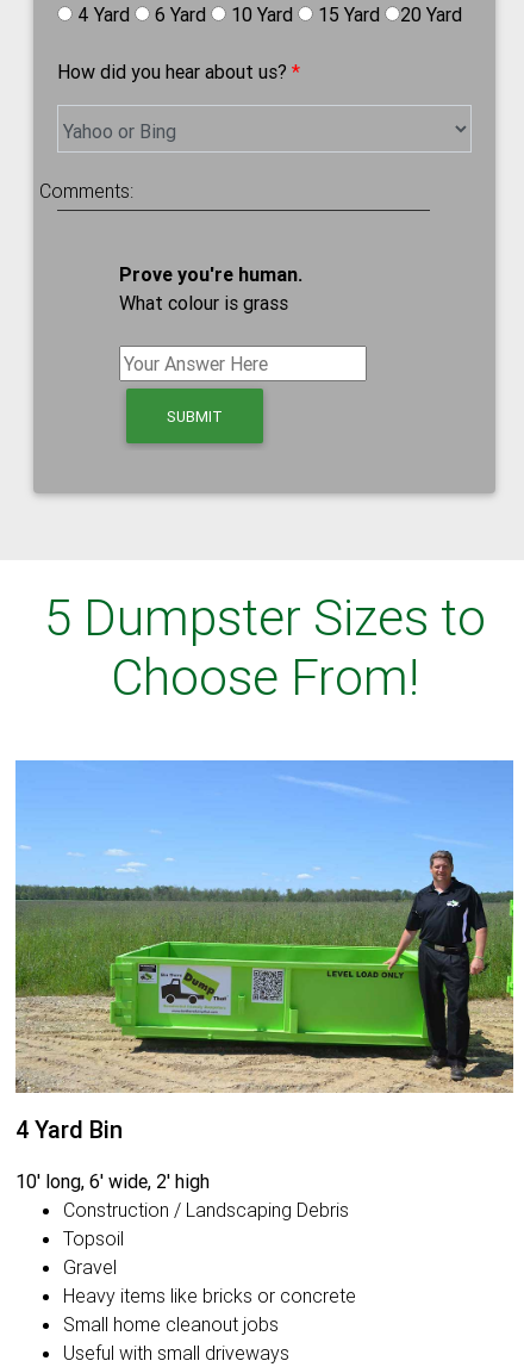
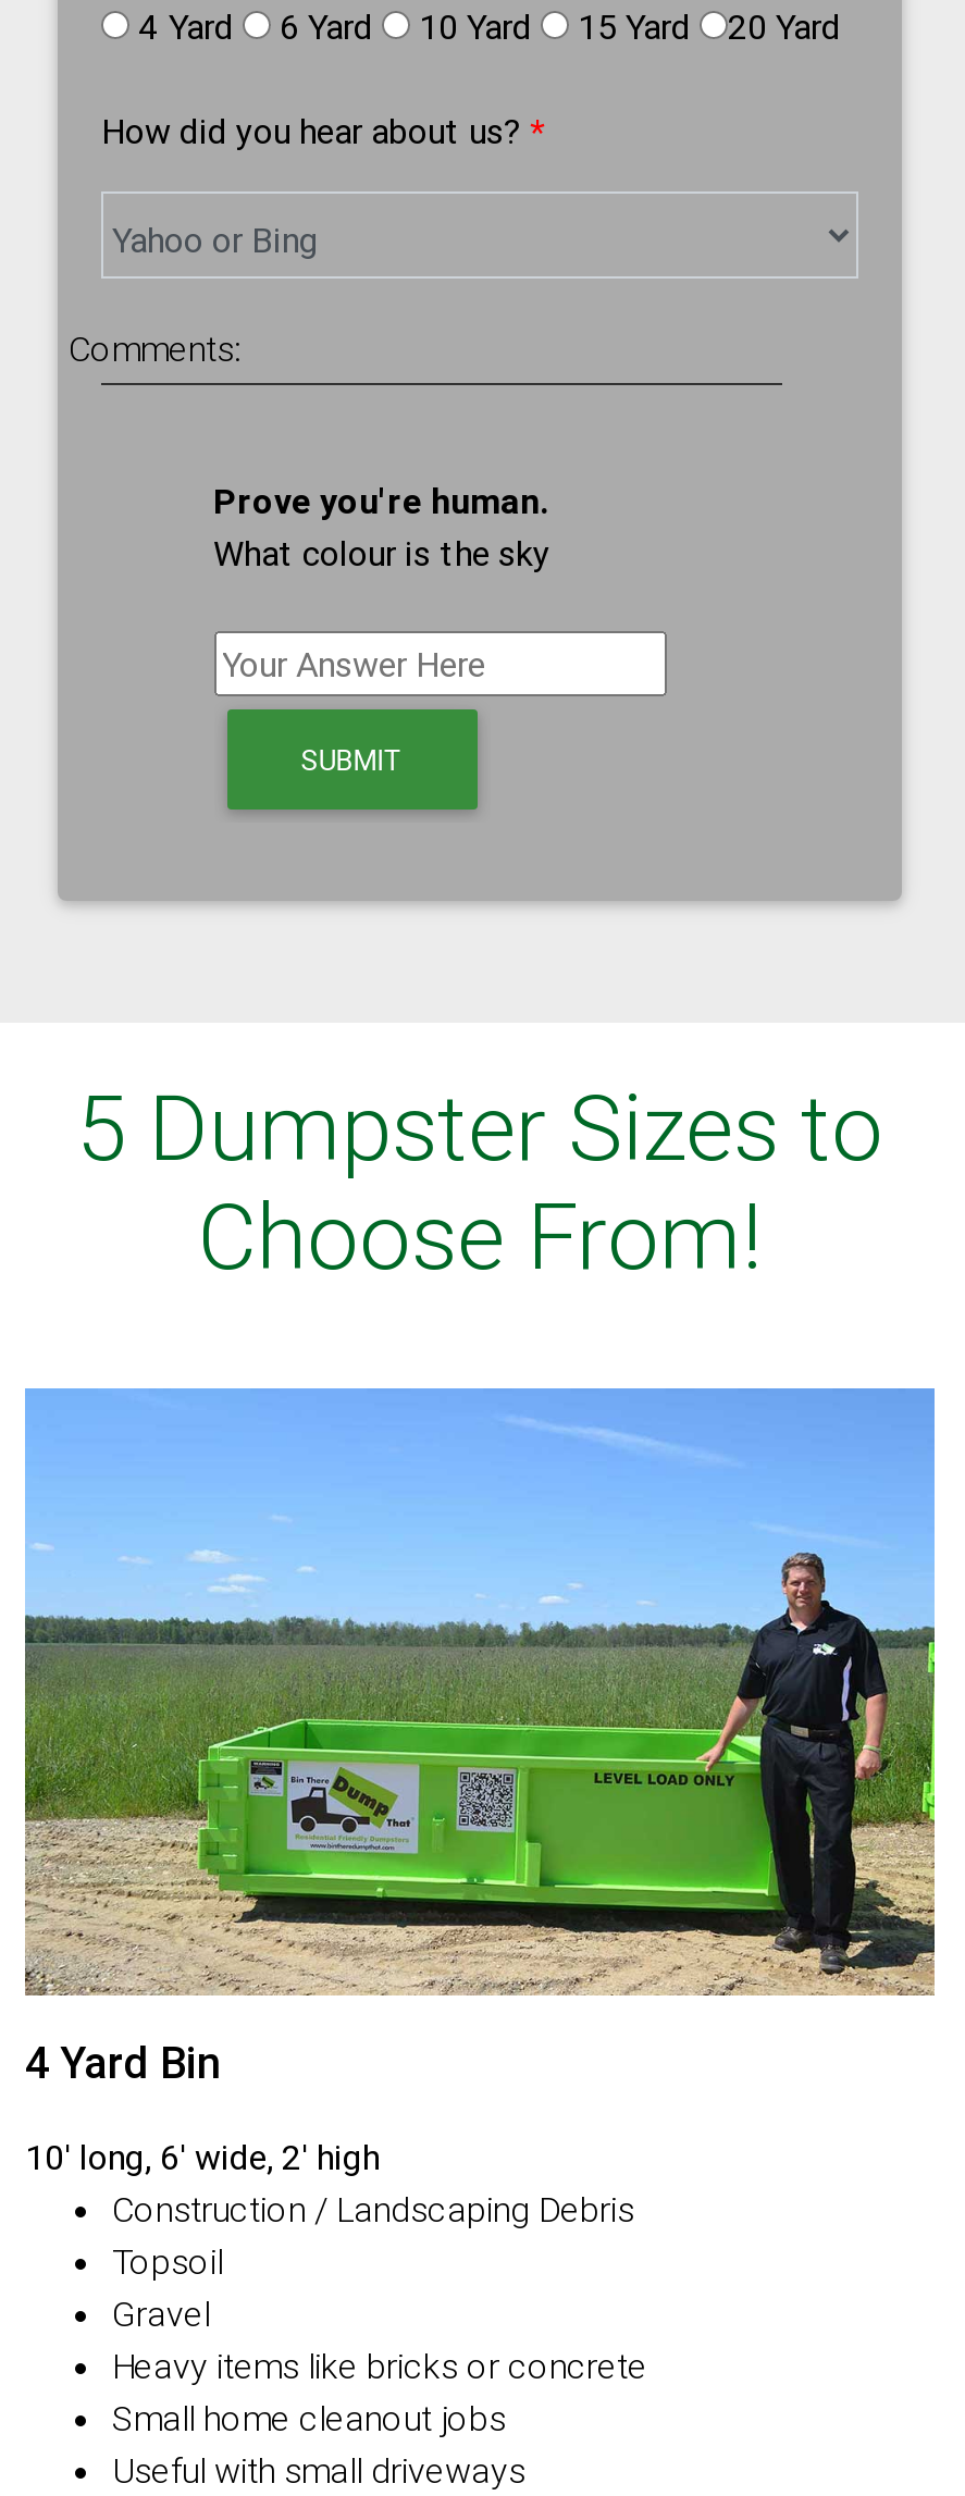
[118,291,288,315] What colour is grass -> [213,532,550,575] What colour is the sky

